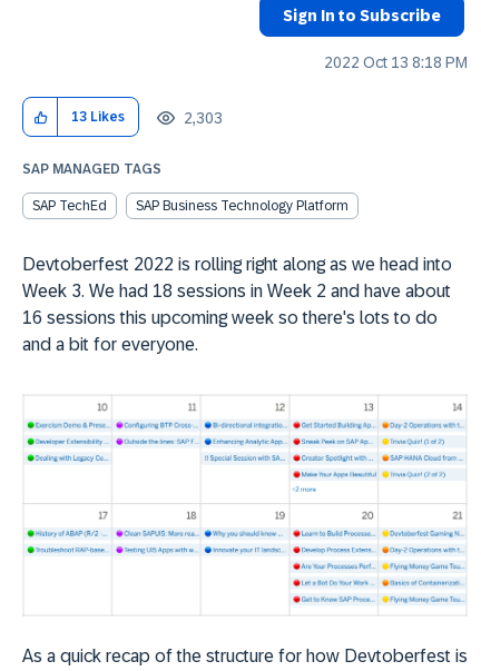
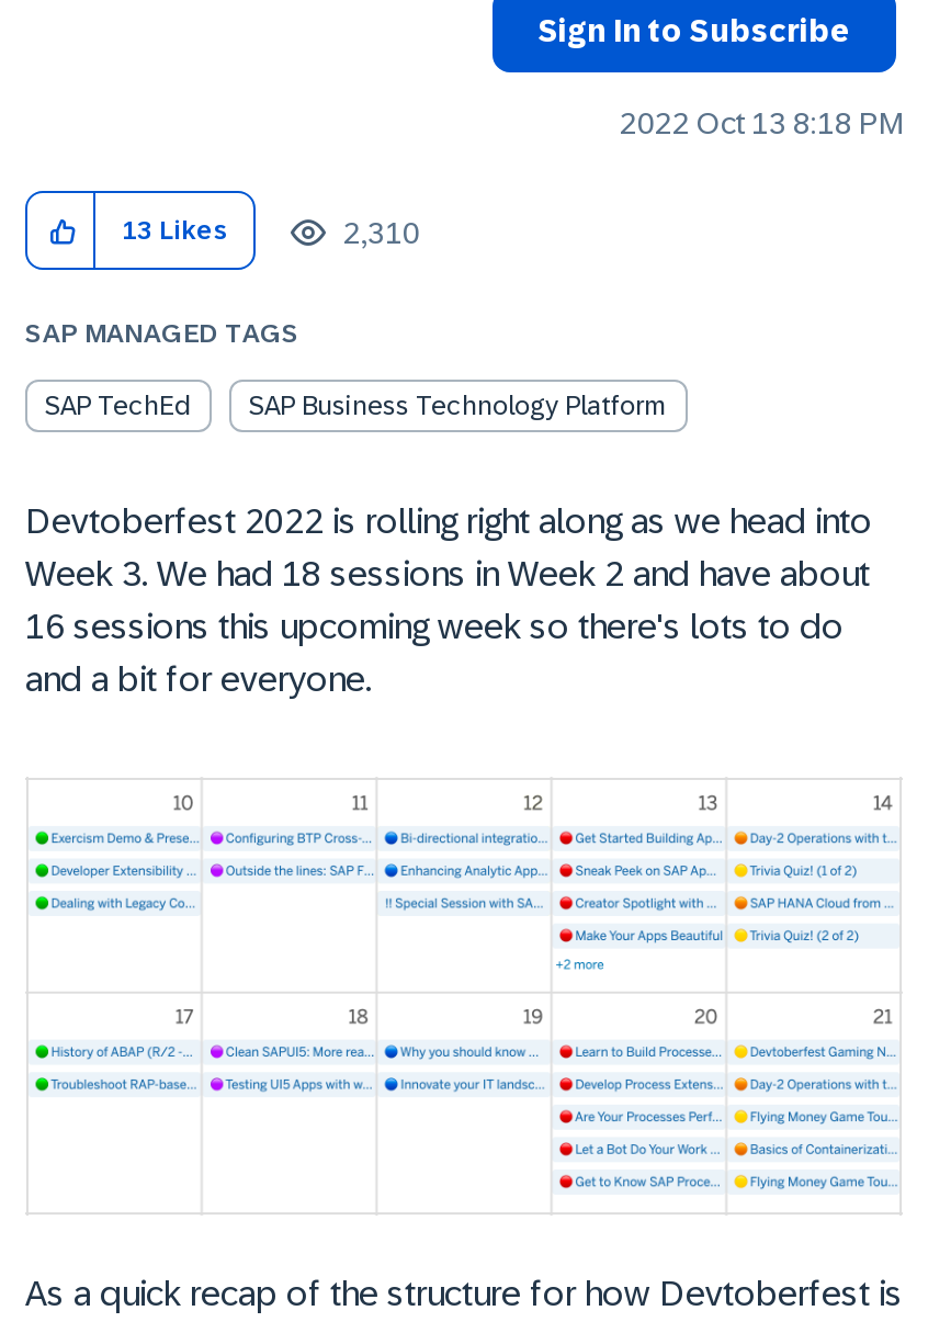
[184,109,223,127] 2,303 -> [343,215,420,250] 2,310

